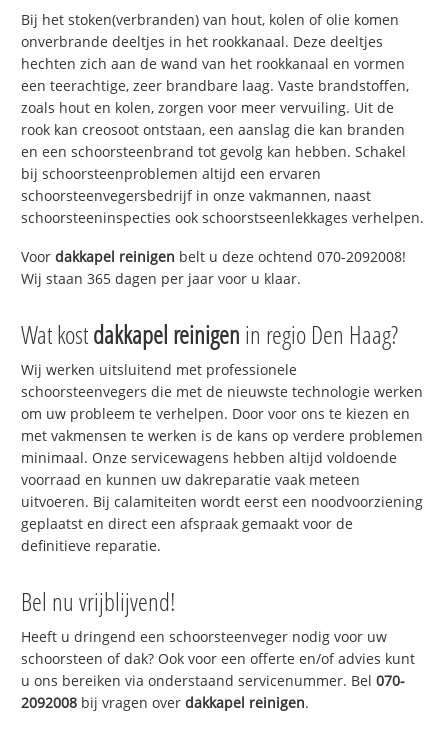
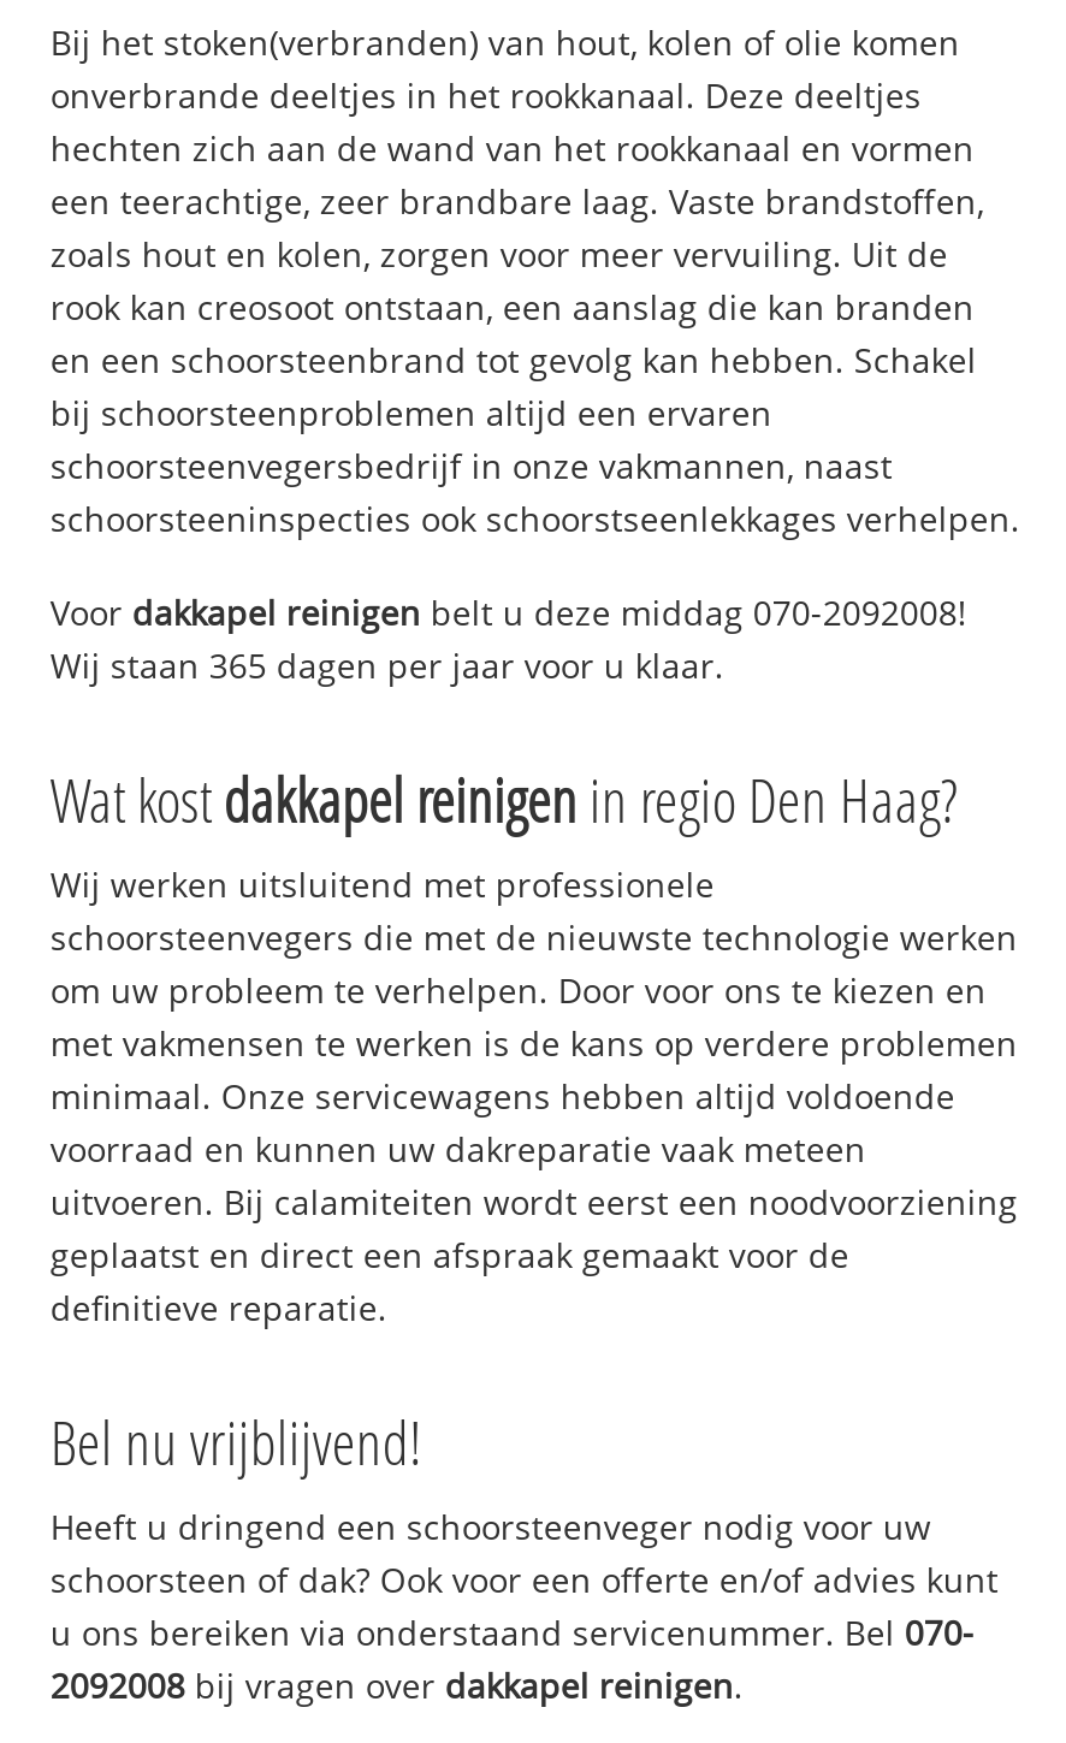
[21,247,406,266] Voor dakkapel reinigen belt u deze ochtend 070-2092008! -> [50,589,967,635] Voor dakkapel reinigen belt u deze middag 070-2092008!

